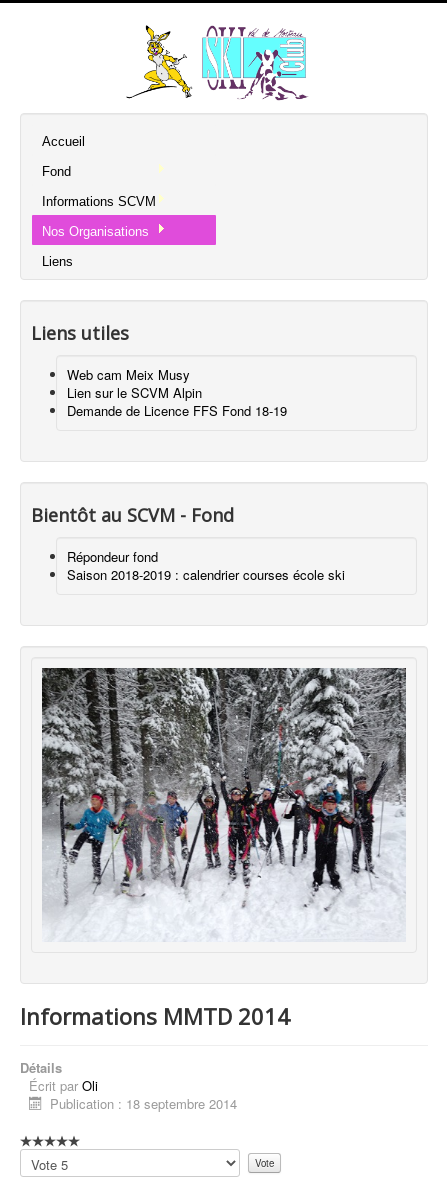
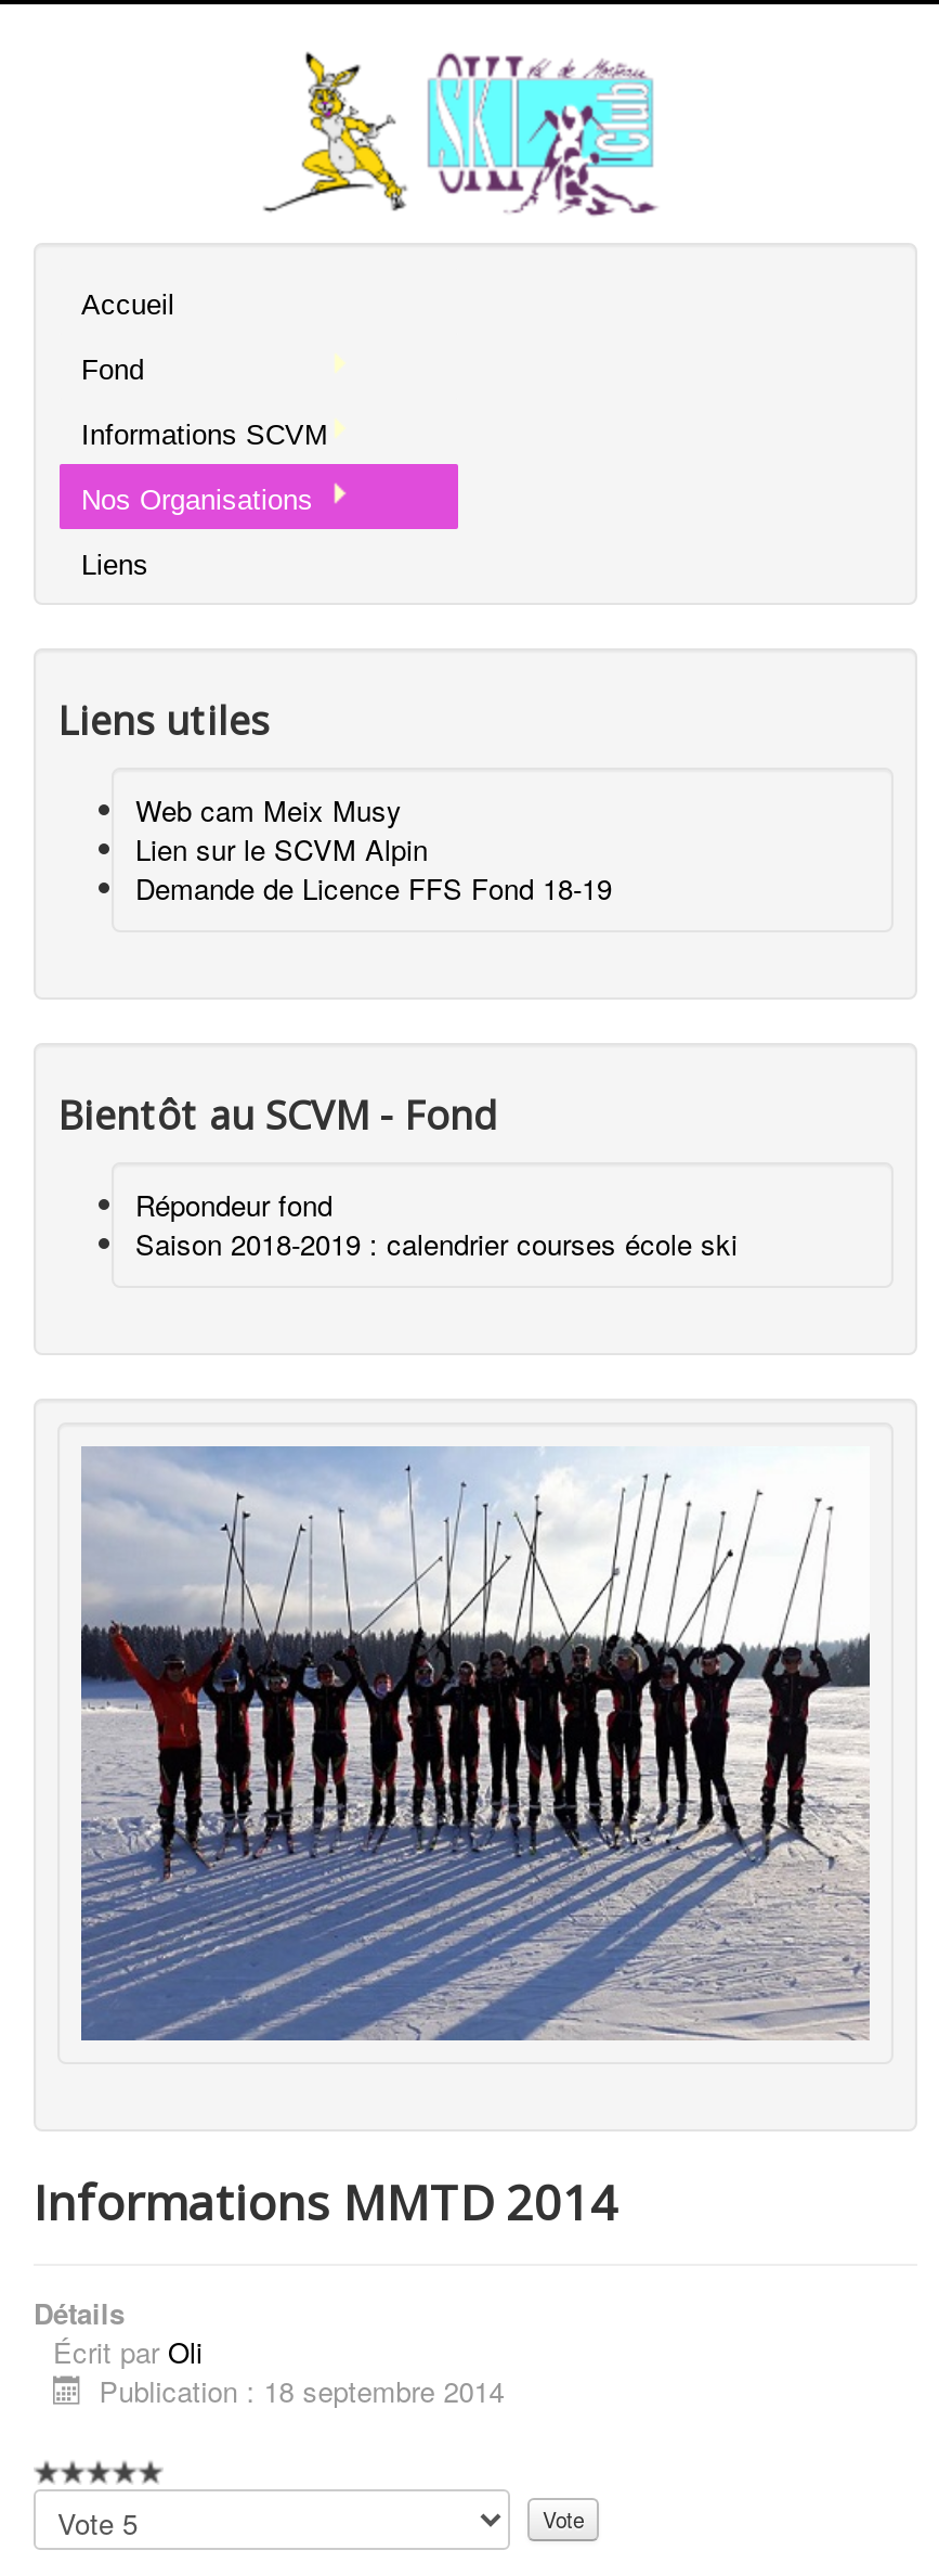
[41,667,407,942] [image] -> [79,1446,870,2043] [image]

